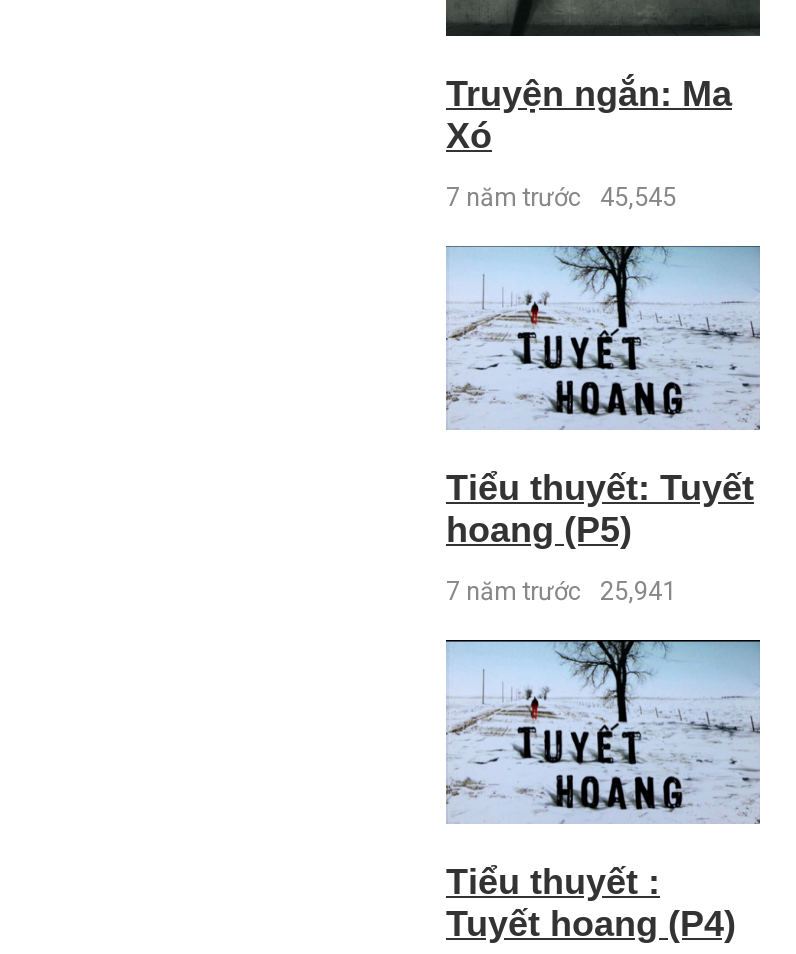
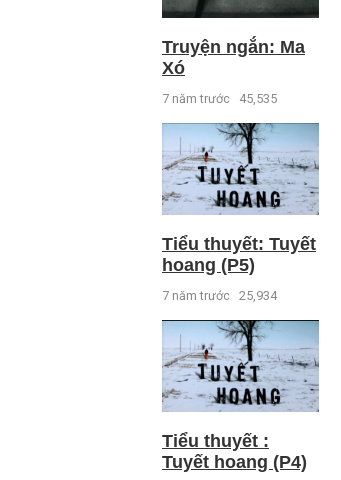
[446,183,676,213] 7 năm trước 45,545 -> [162,91,277,106] 7 năm trước 45,535
[446,576,676,606] 7 năm trước 25,941 -> [162,288,277,303] 7 năm trước 25,934

